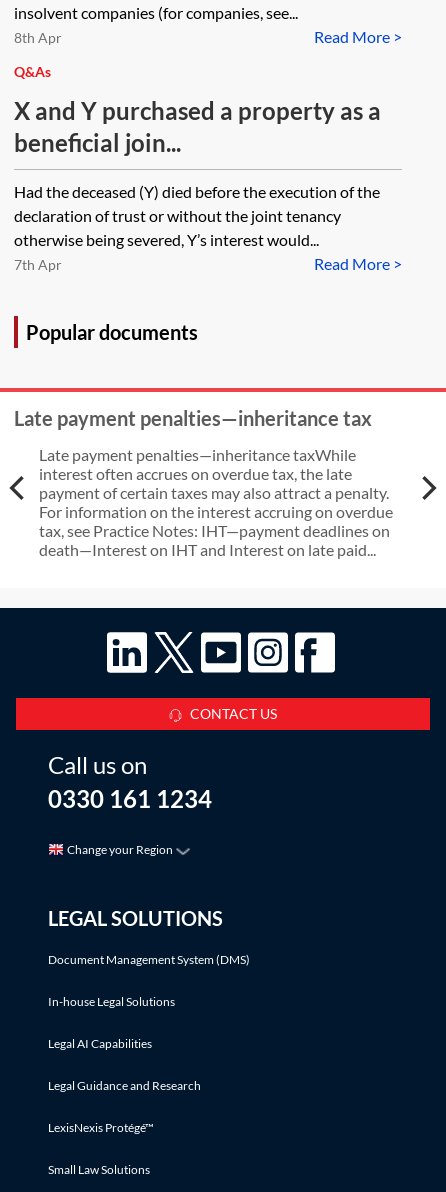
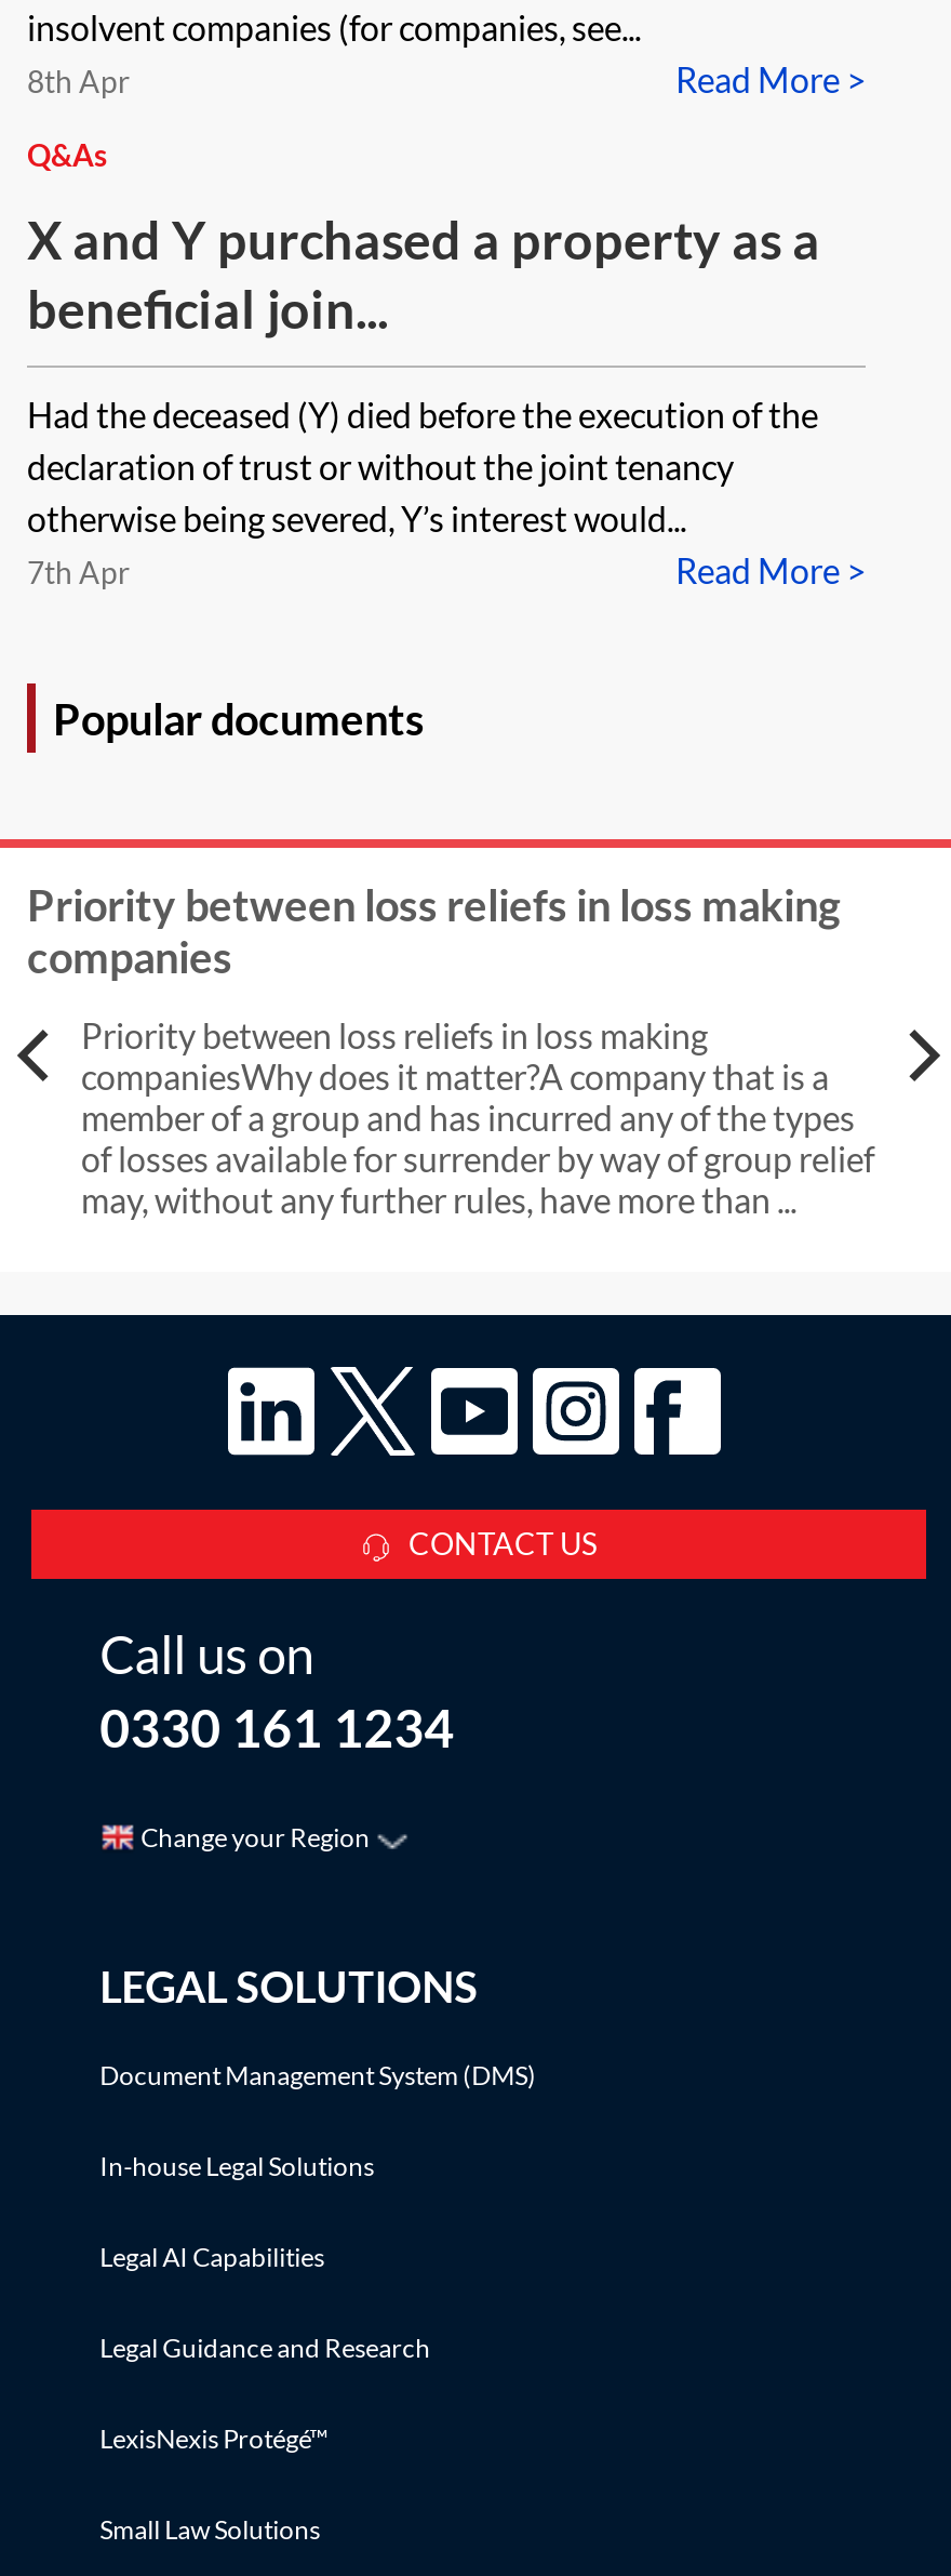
[14,406,372,430] Late payment penalties—inheritance tax -> [27,879,840,982] Priority between loss reliefs in loss making | companies
[39,445,393,559] Late payment penalties—inheritance taxWhile | interest often accrues on overdue tax, the late | payment of certain taxes may also attract a penalty. | For information on the interest accruing on overdue | tax, see Practice Notes: IHT—payment deadlines on | death—Interest on IHT and Interest on late paid... -> [81,1015,874,1220] Priority between loss reliefs in loss making | companiesWhy does it matter?A company that is a | member of a group and has incurred any of the types | of losses available for surrender by way of group relief | may, without any further rules, have more than ...

